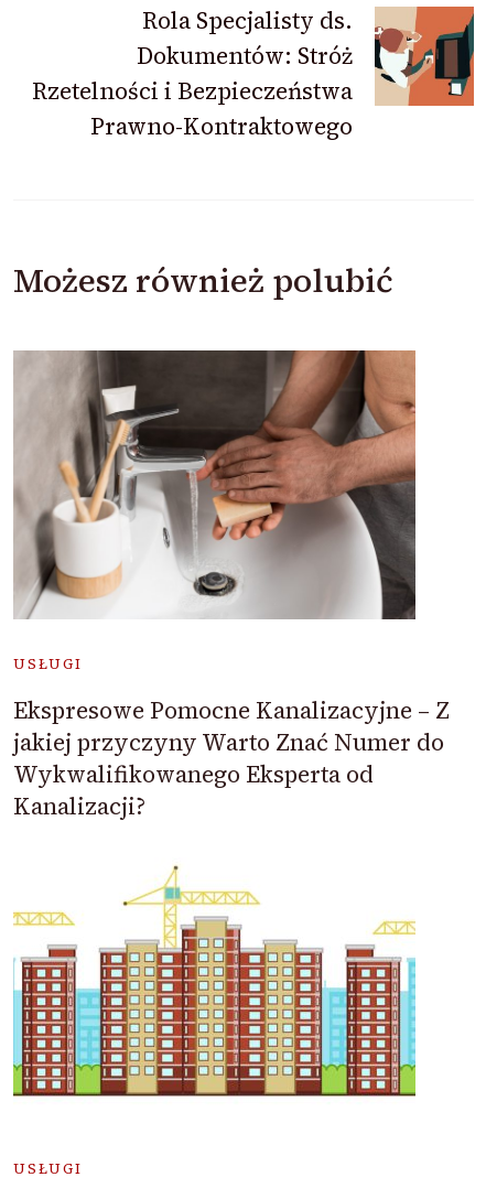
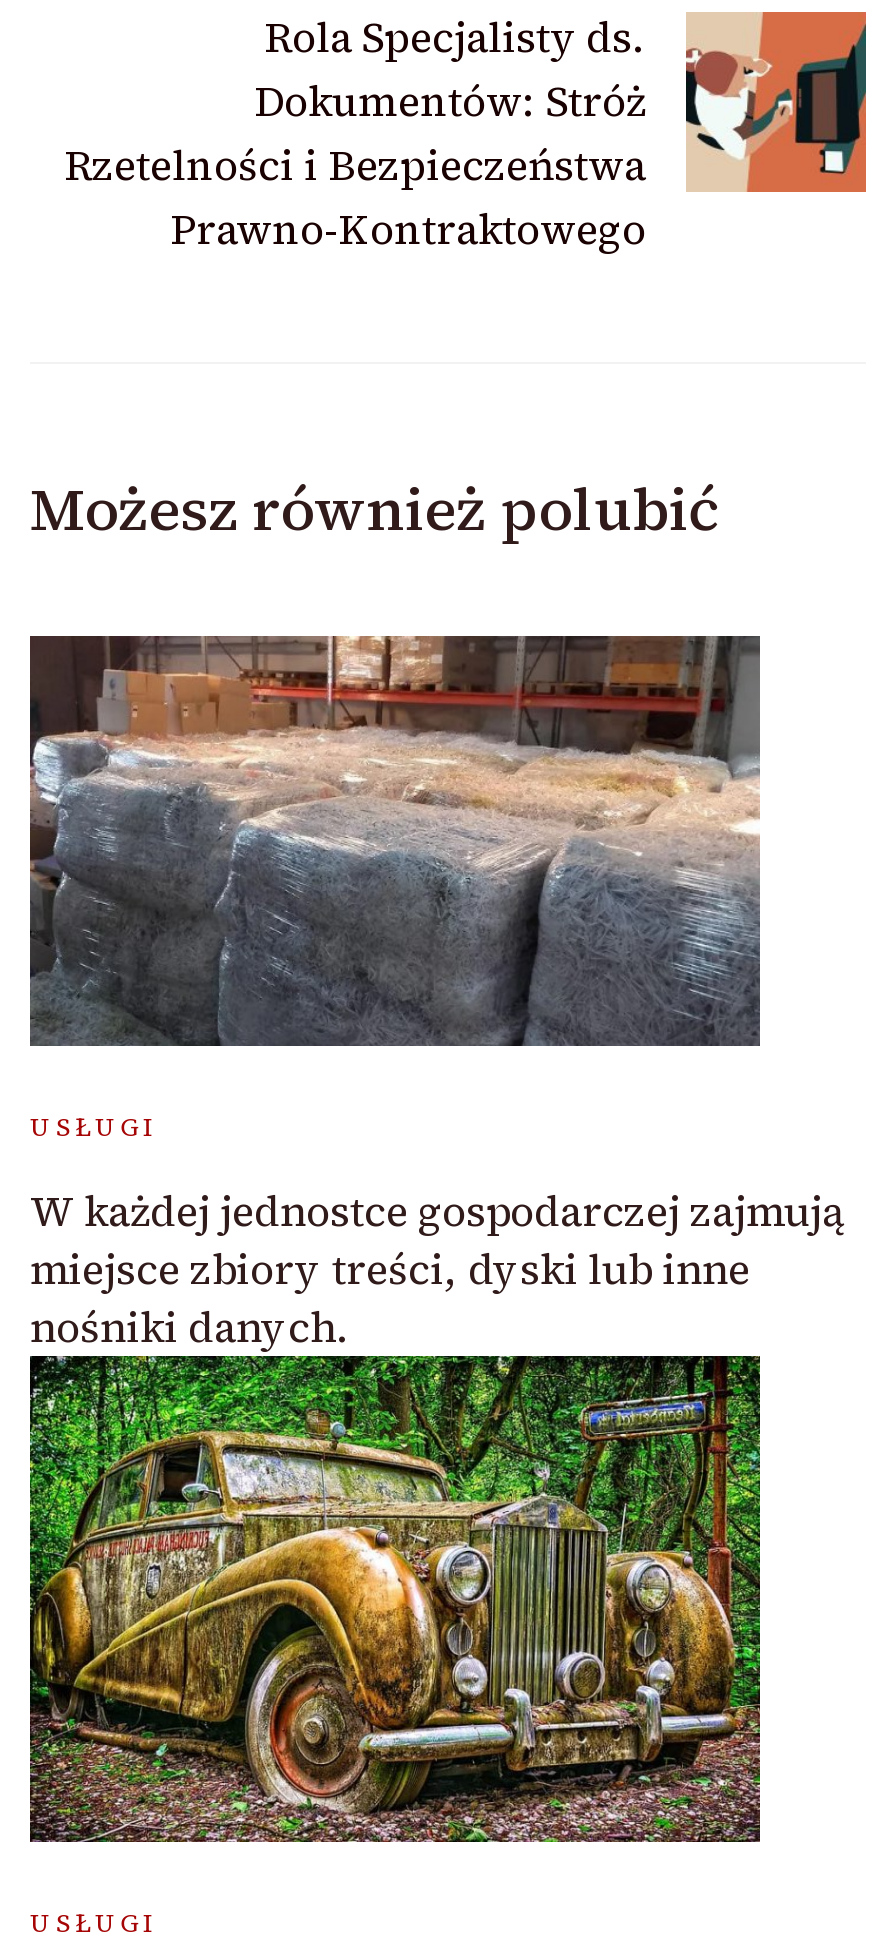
[14,349,417,618] [image] -> [30,634,762,1048] [image]
[13,694,450,822] Ekspresowe Pomocne Kanalizacyjne – Z | jakiej przyczyny Warto Znać Numer do | Wykwalifikowanego Eksperta od | Kanalizacji? -> [30,1182,844,1356] W każdej jednostce gospodarczej zajmują | miejsce zbiory treści, dyski lub inne | nośniki danych.
[12,856,417,1098] [image] -> [28,1354,762,1844] [image]

